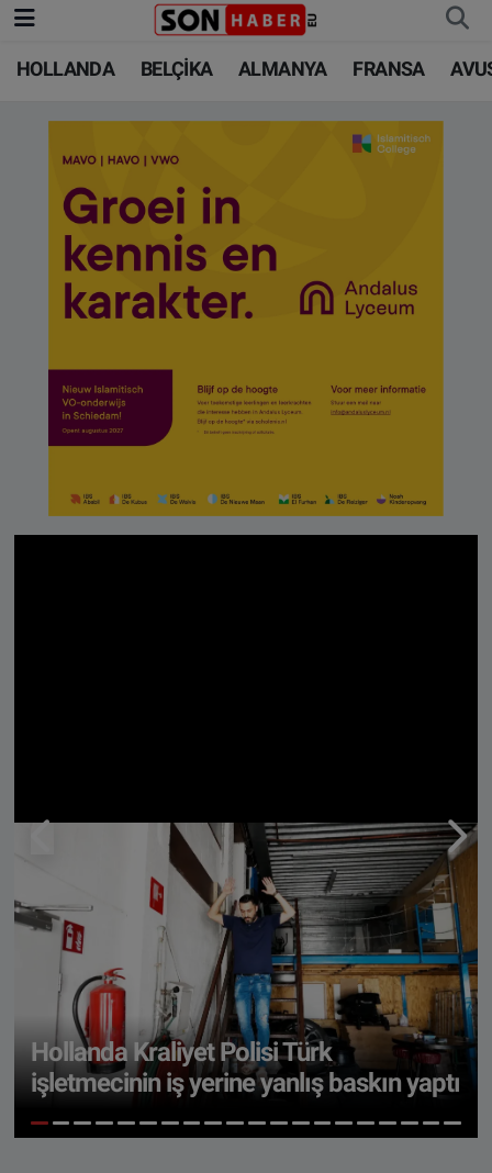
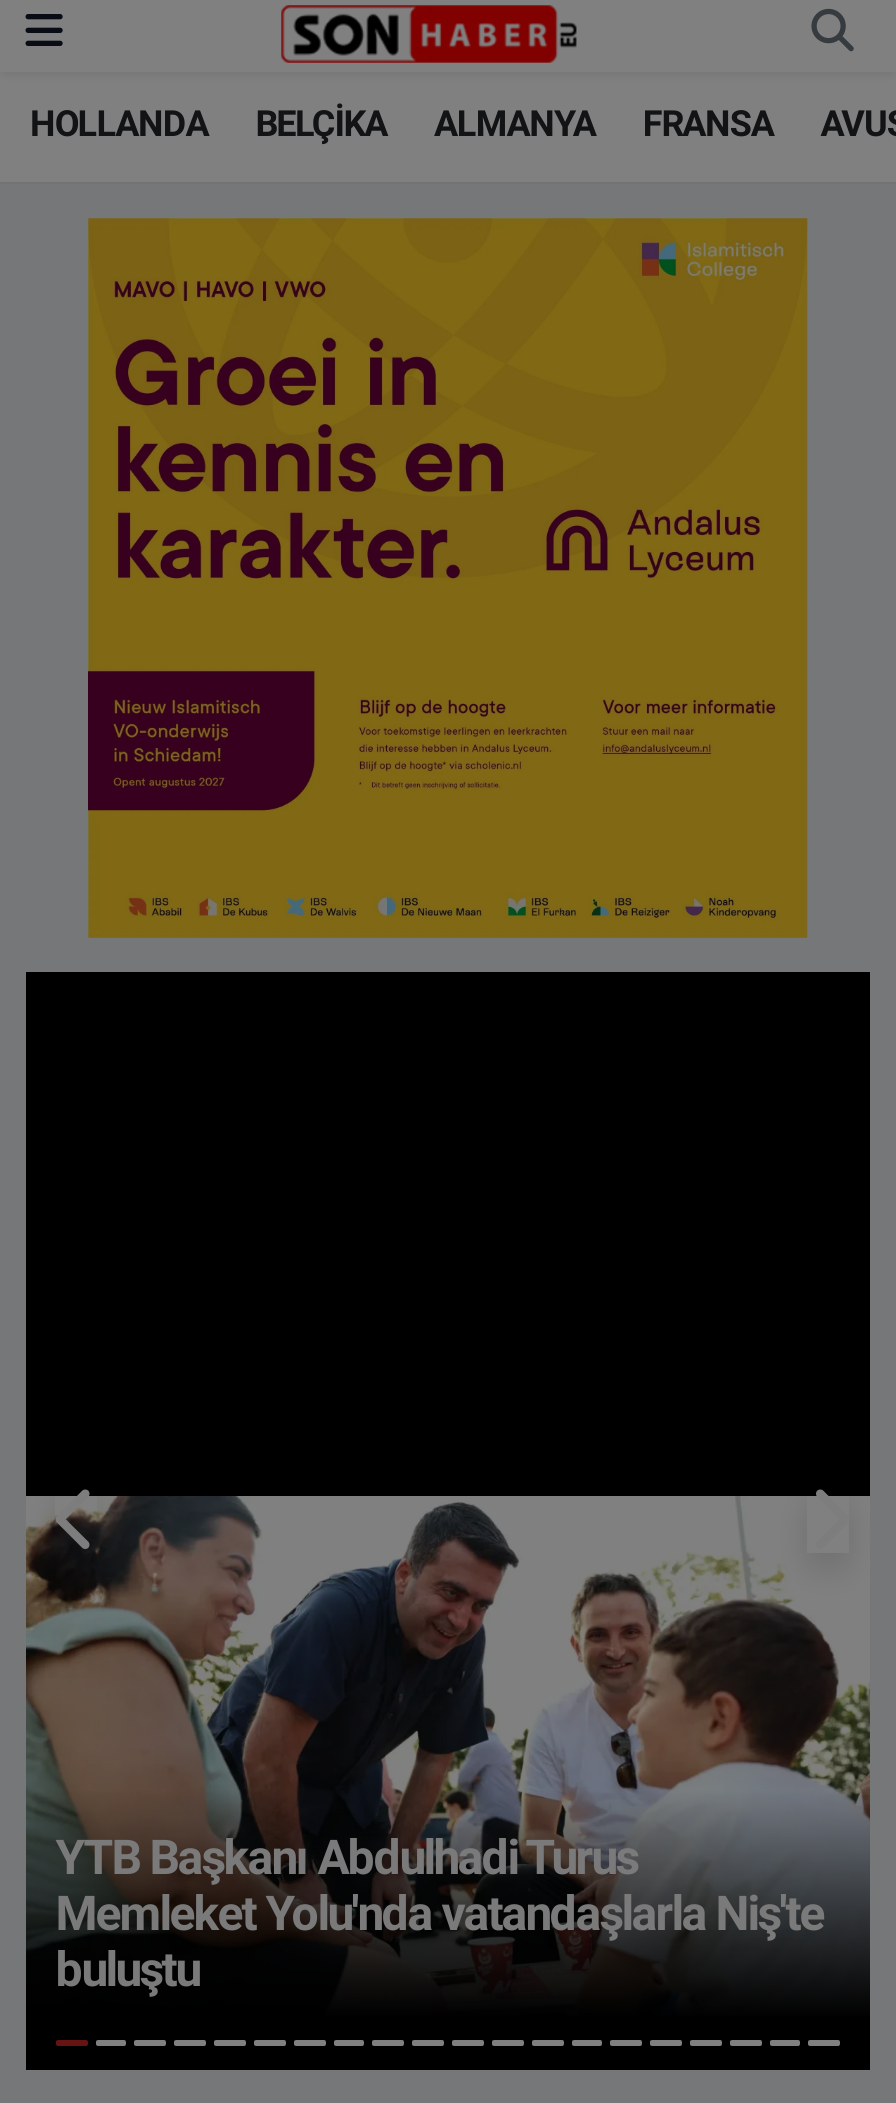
[13,822,479,1099] [image] | Hollanda Kraliyet Polisi Türk | işletmecinin iş yerine yanlış baskın yaptı -> [24,1494,872,1999] [image] | YTB Başkanı Abdulhadi Turus | Memleket Yolu'nda vatandaşlarla Niş'te | buluştu

